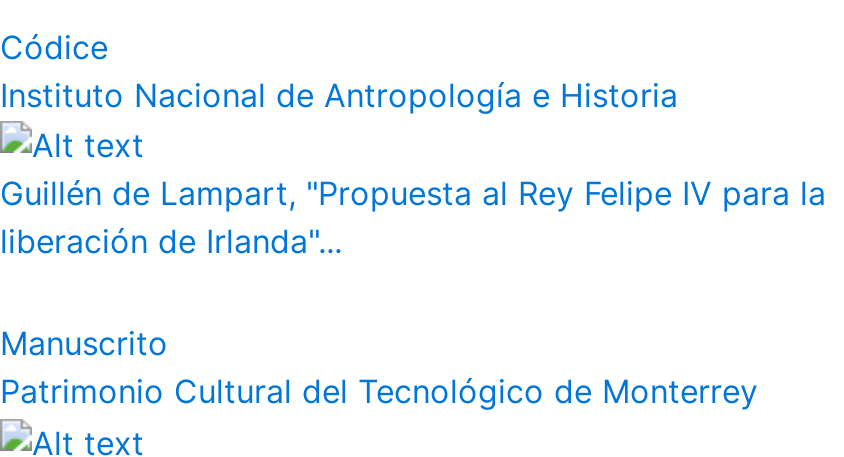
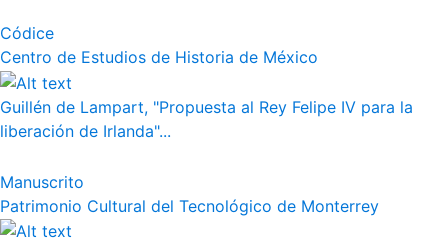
[0,75,678,115] Instituto Nacional de Antropología e Historia -> [0,47,318,67] Centro de Estudios de Historia de México

